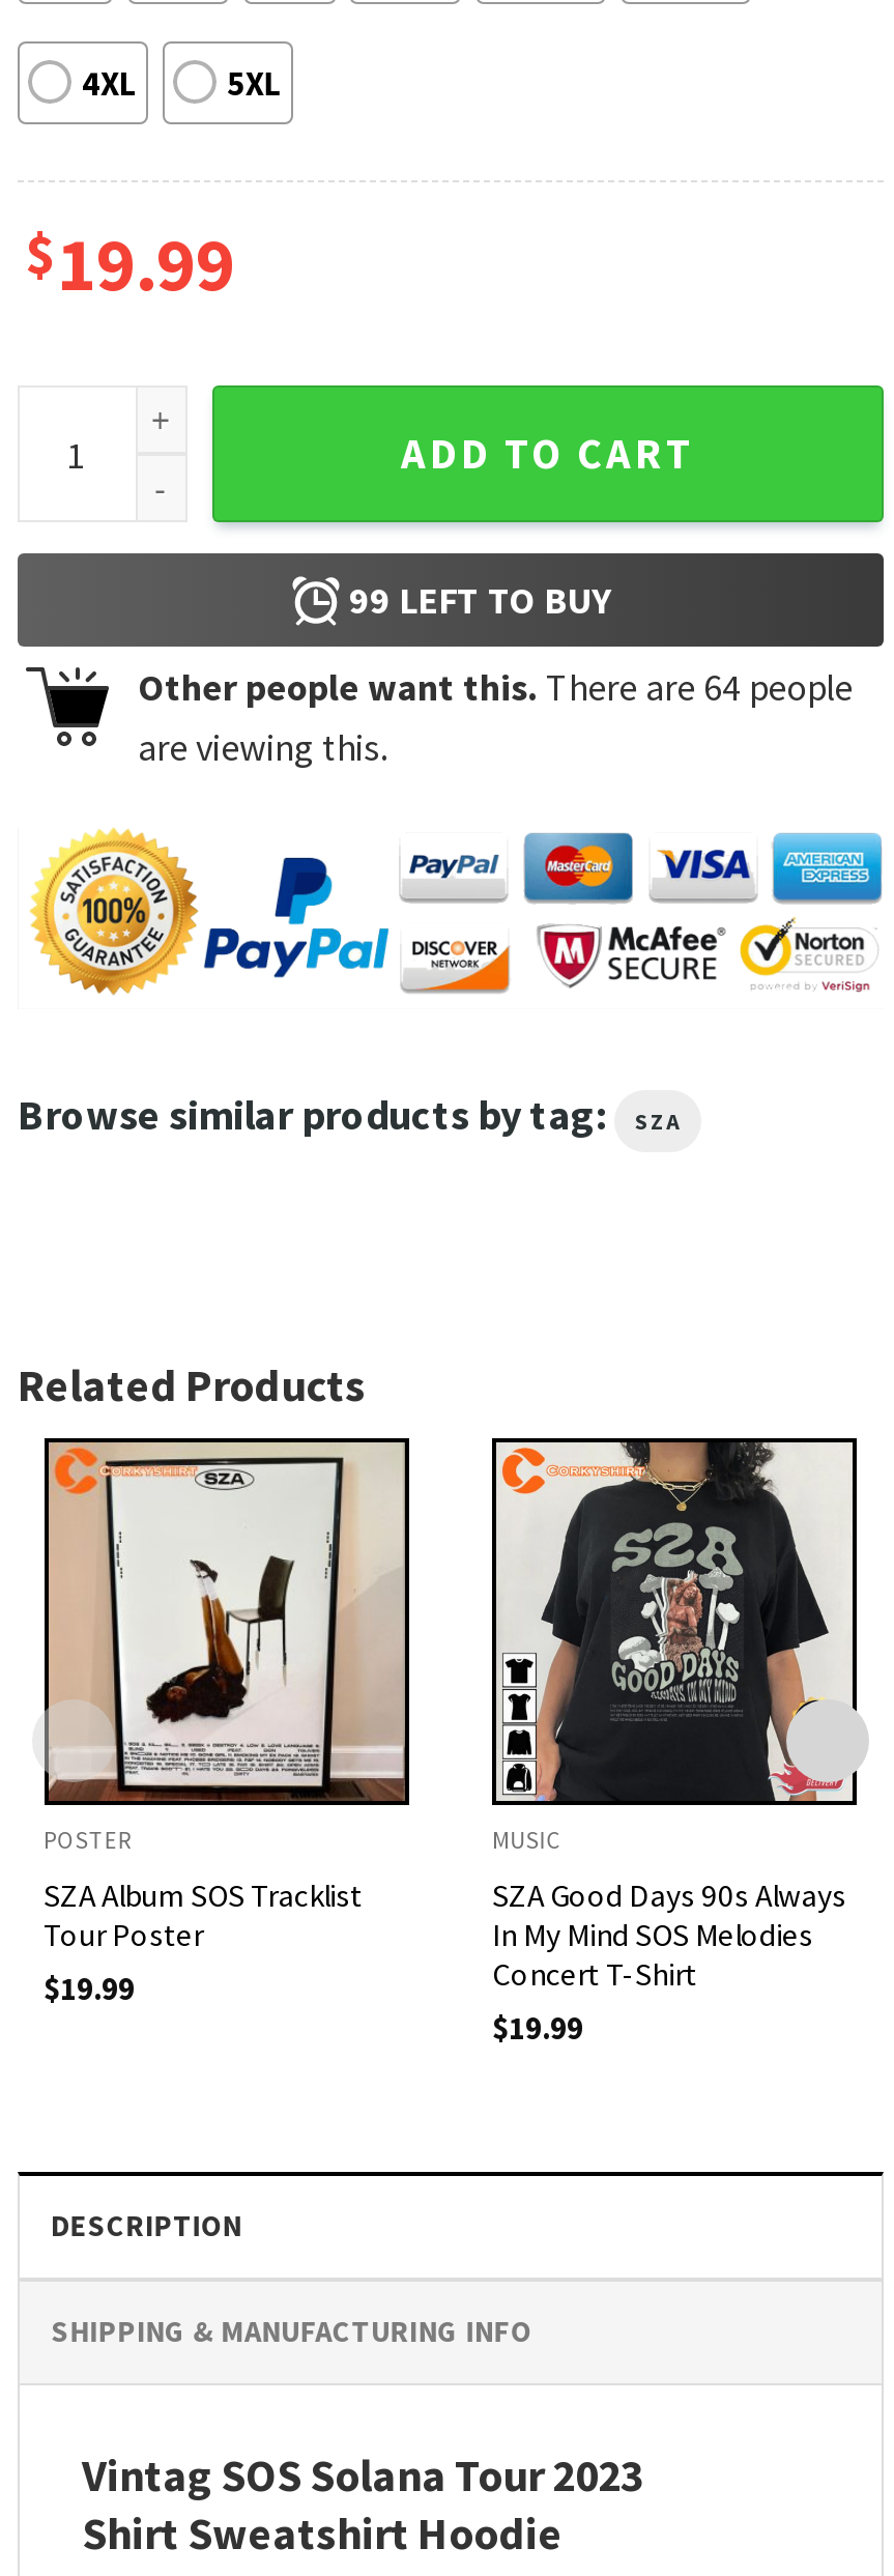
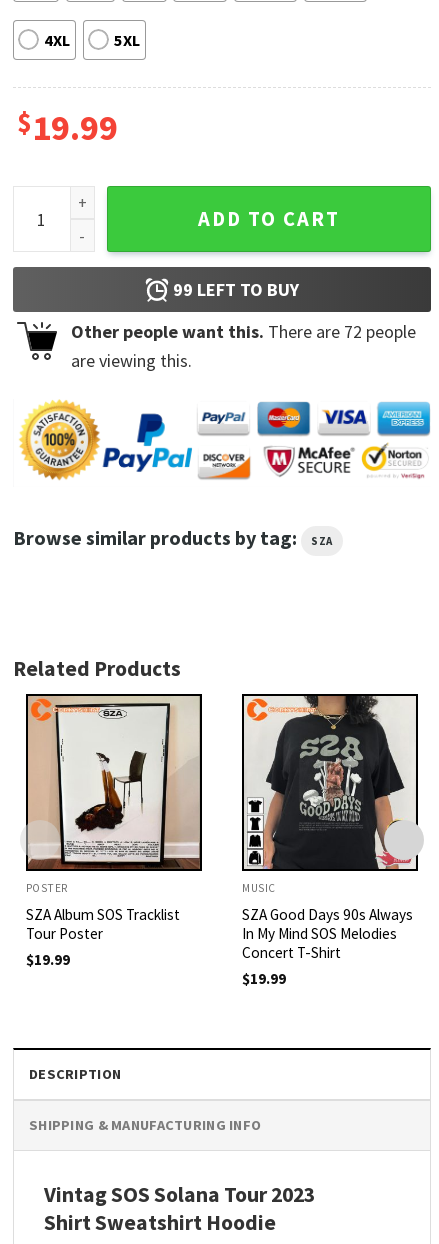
[138,664,853,712] Other people want this. There are 64 people -> [71,320,416,343] Other people want this. There are 72 people

